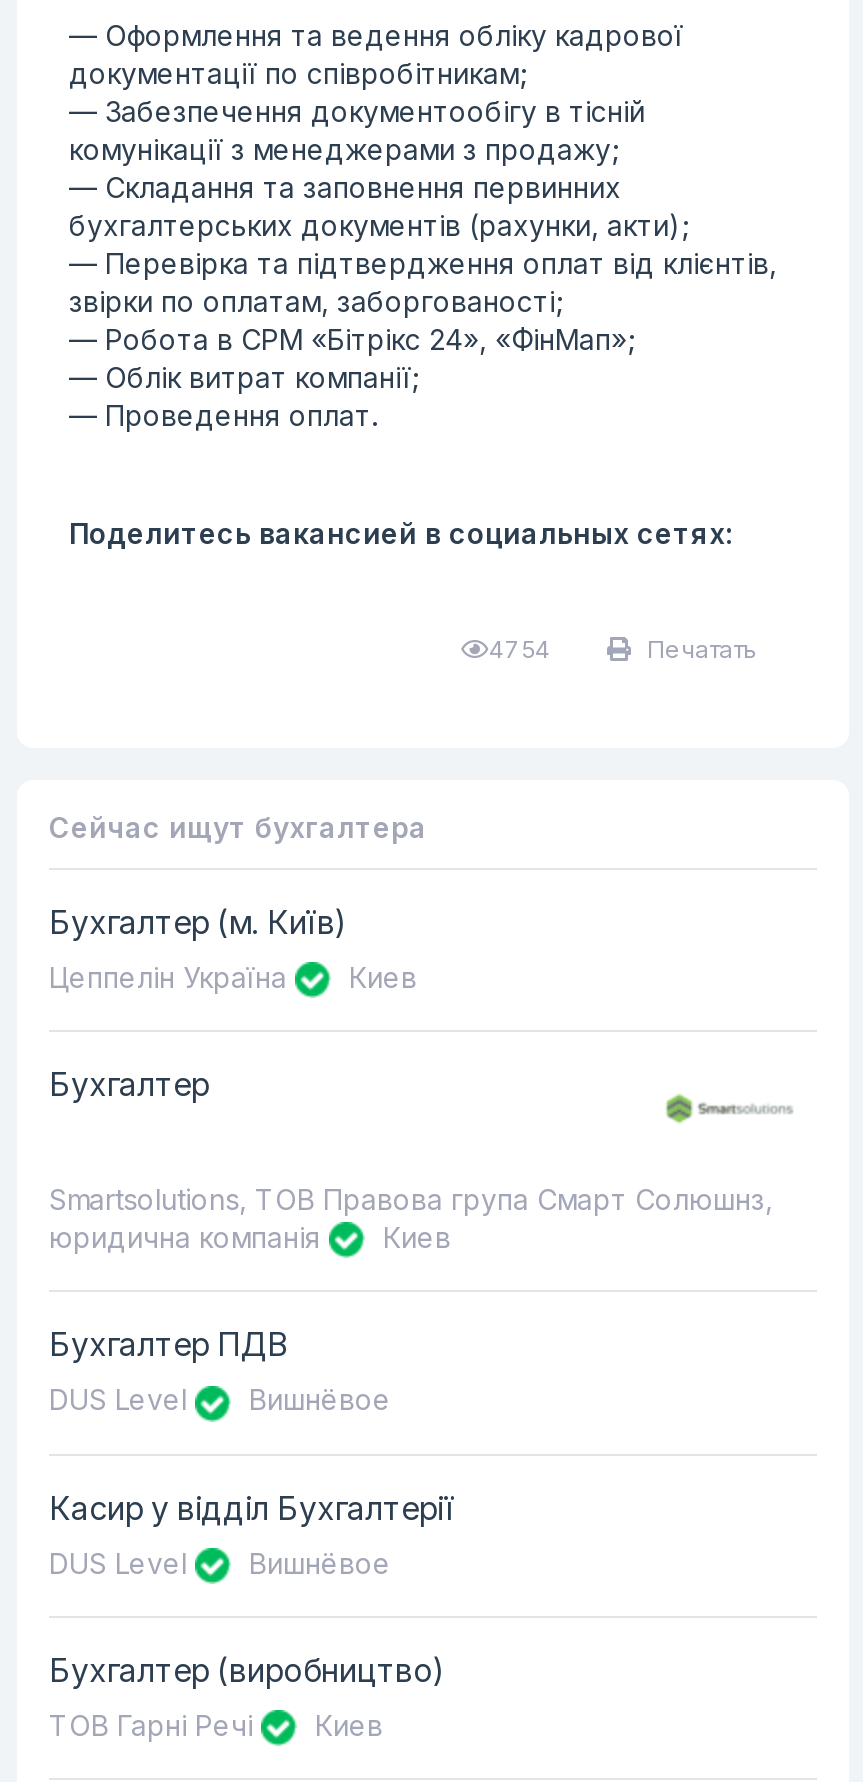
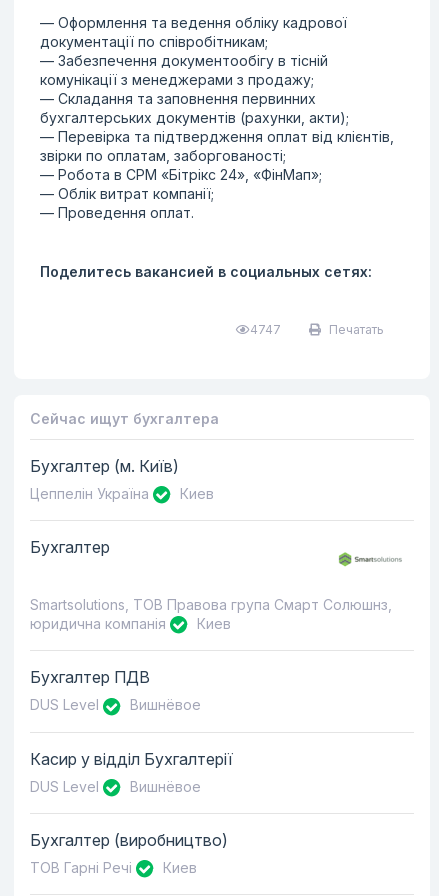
[489,634,557,664] 4754 -> [250,322,284,337] 4747

